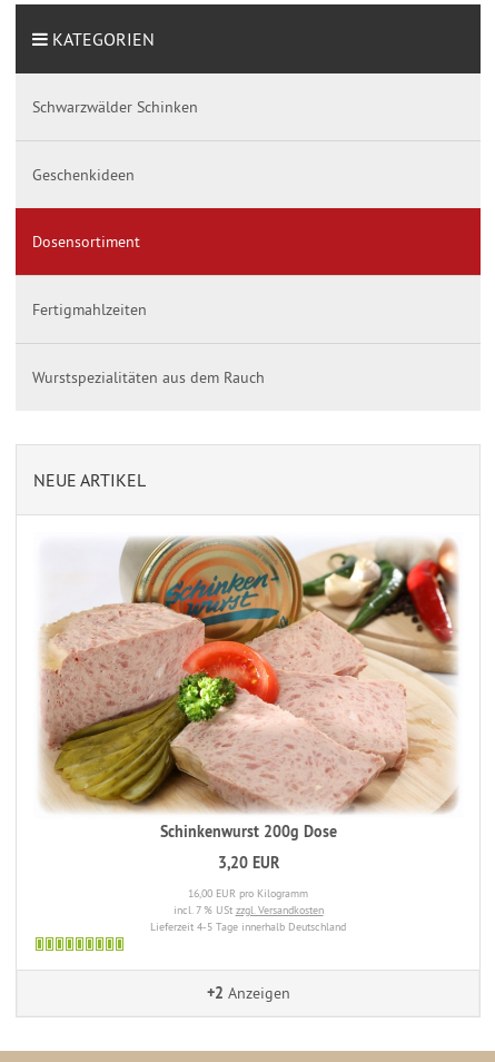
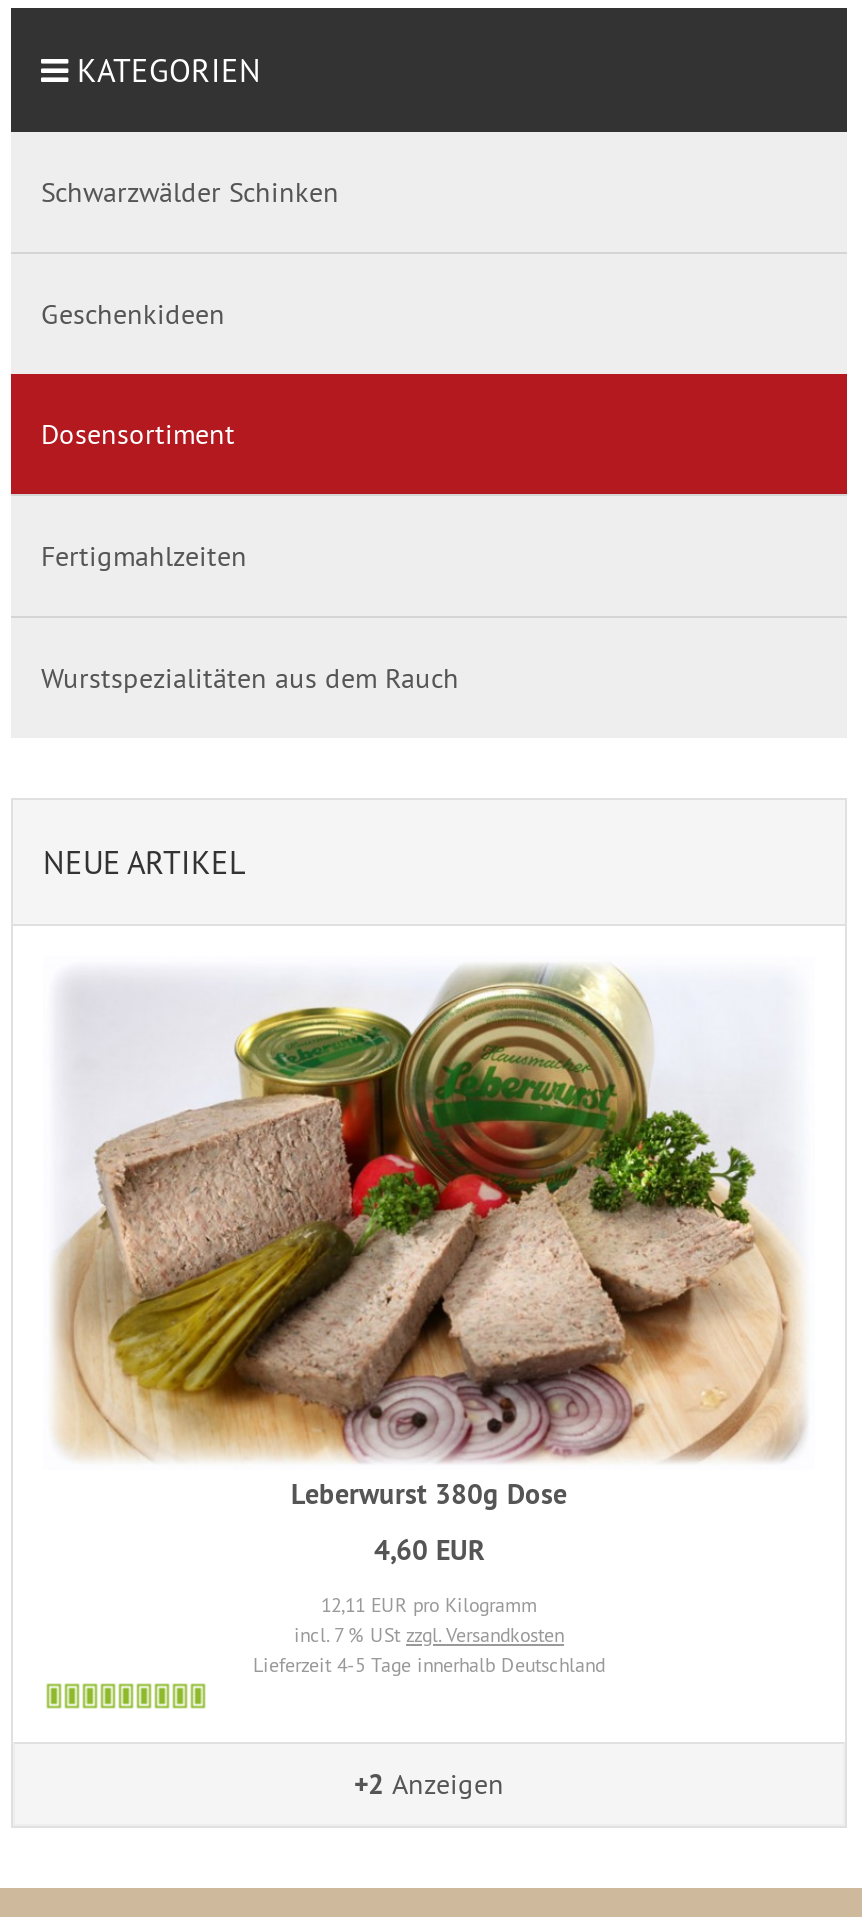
[39,537,459,841] [image] | Schinkenwurst 200g Dose -> [57,964,805,1511] [image] | Leberwurst 380g Dose
[217,852,279,872] 3,20 EUR -> [374,1531,484,1567] 4,60 EUR
[188,886,308,900] 16,00 EUR pro Kilogramm -> [321,1591,537,1617] 12,11 EUR pro Kilogramm

